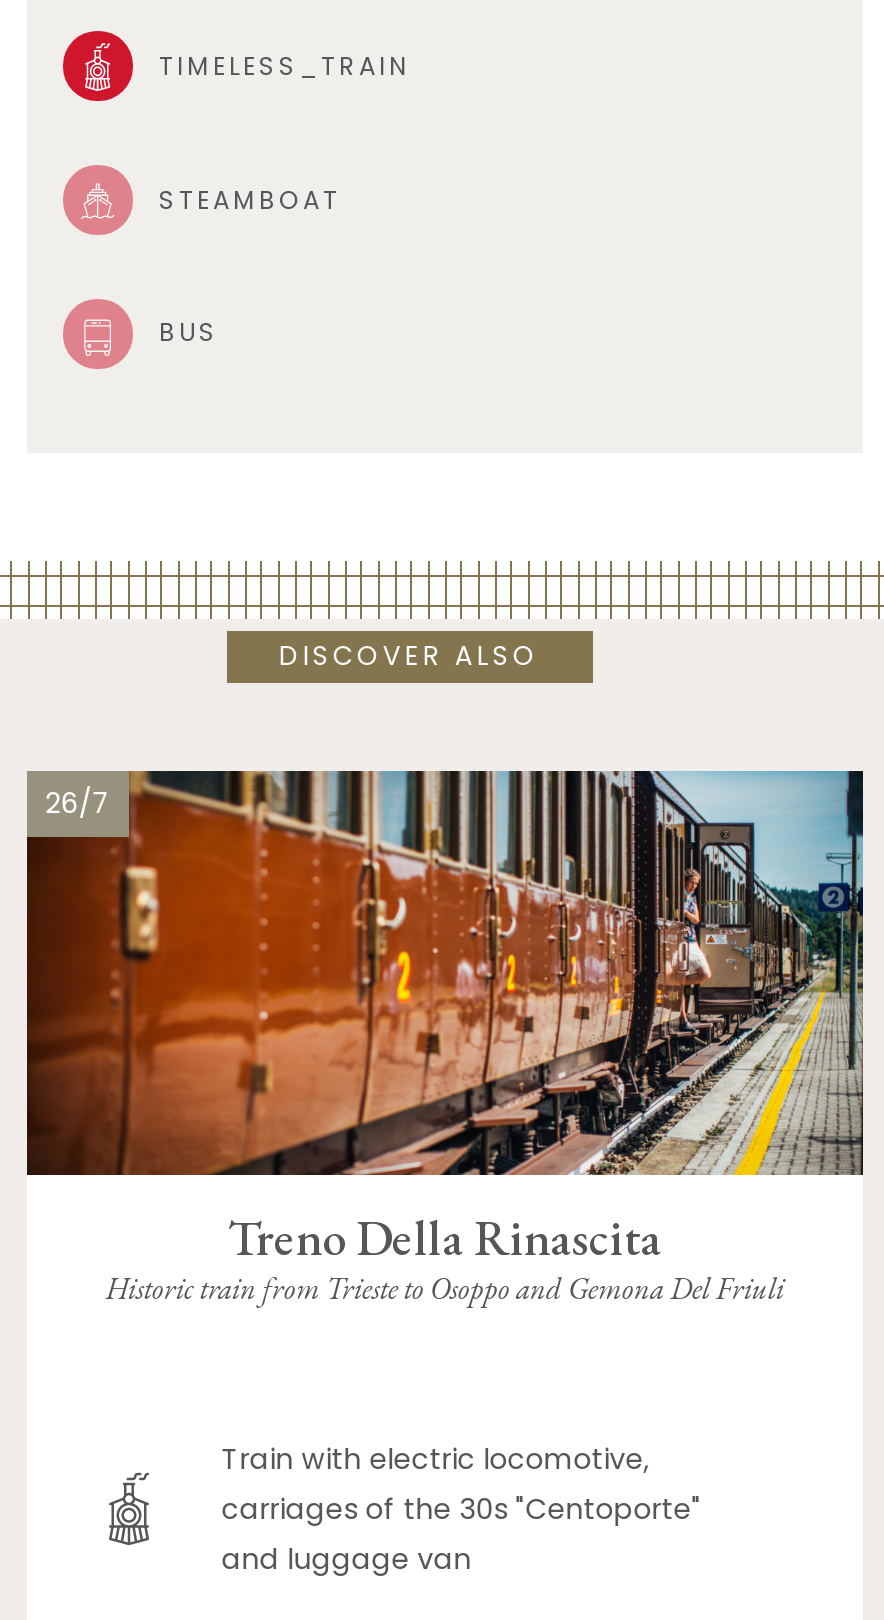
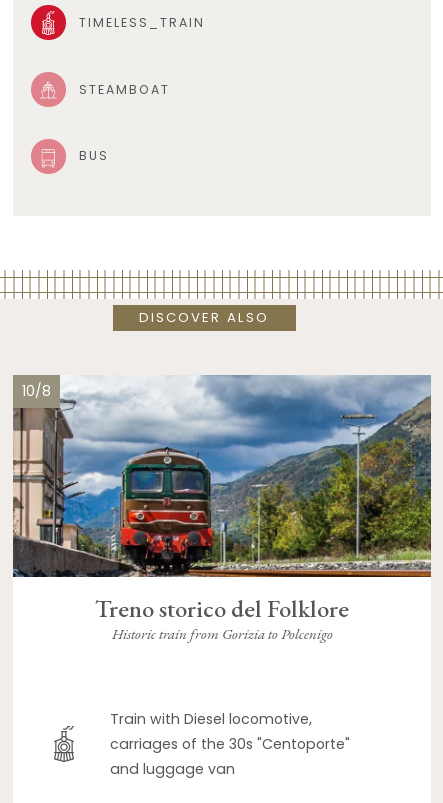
[25,769,865,1177] [image] | 26/7 -> [12,375,432,578] [image] | 10/8
[106,1204,784,1307] Treno Della Rinascita | Historic train from Trieste to Osoppo and Gemona Del Friuli -> [95,592,349,643] Treno storico del Folklore | Historic train from Gorizia to Polcenigo
[221,1439,649,1479] Train with electric locomotive, -> [110,709,312,729] Train with Diesel locomotive,

